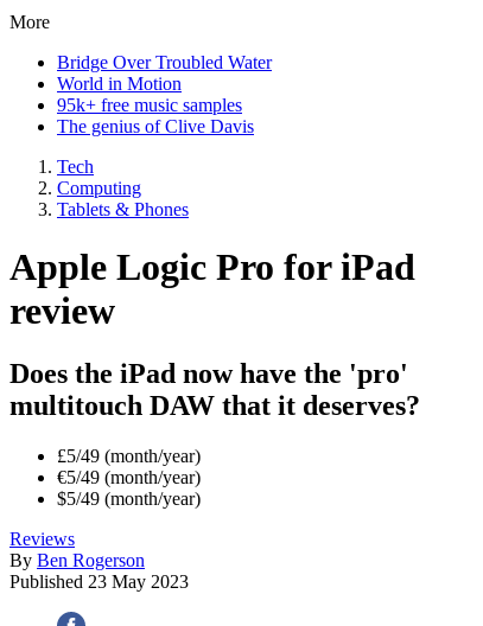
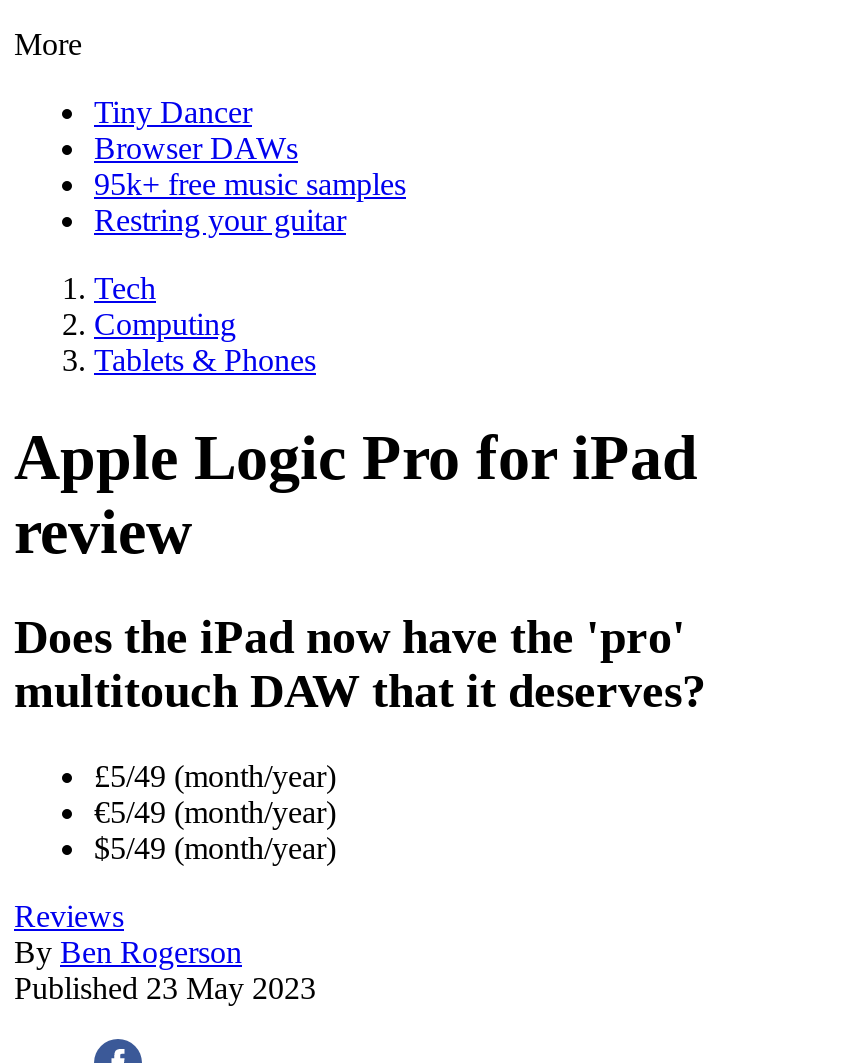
[57,52,272,93] Bridge Over Troubled Water | World in Motion -> [94,94,298,164] Tiny Dancer | Browser DAWs
[57,116,254,136] The genius of Clive Davis -> [94,202,346,236] Restring your guitar

